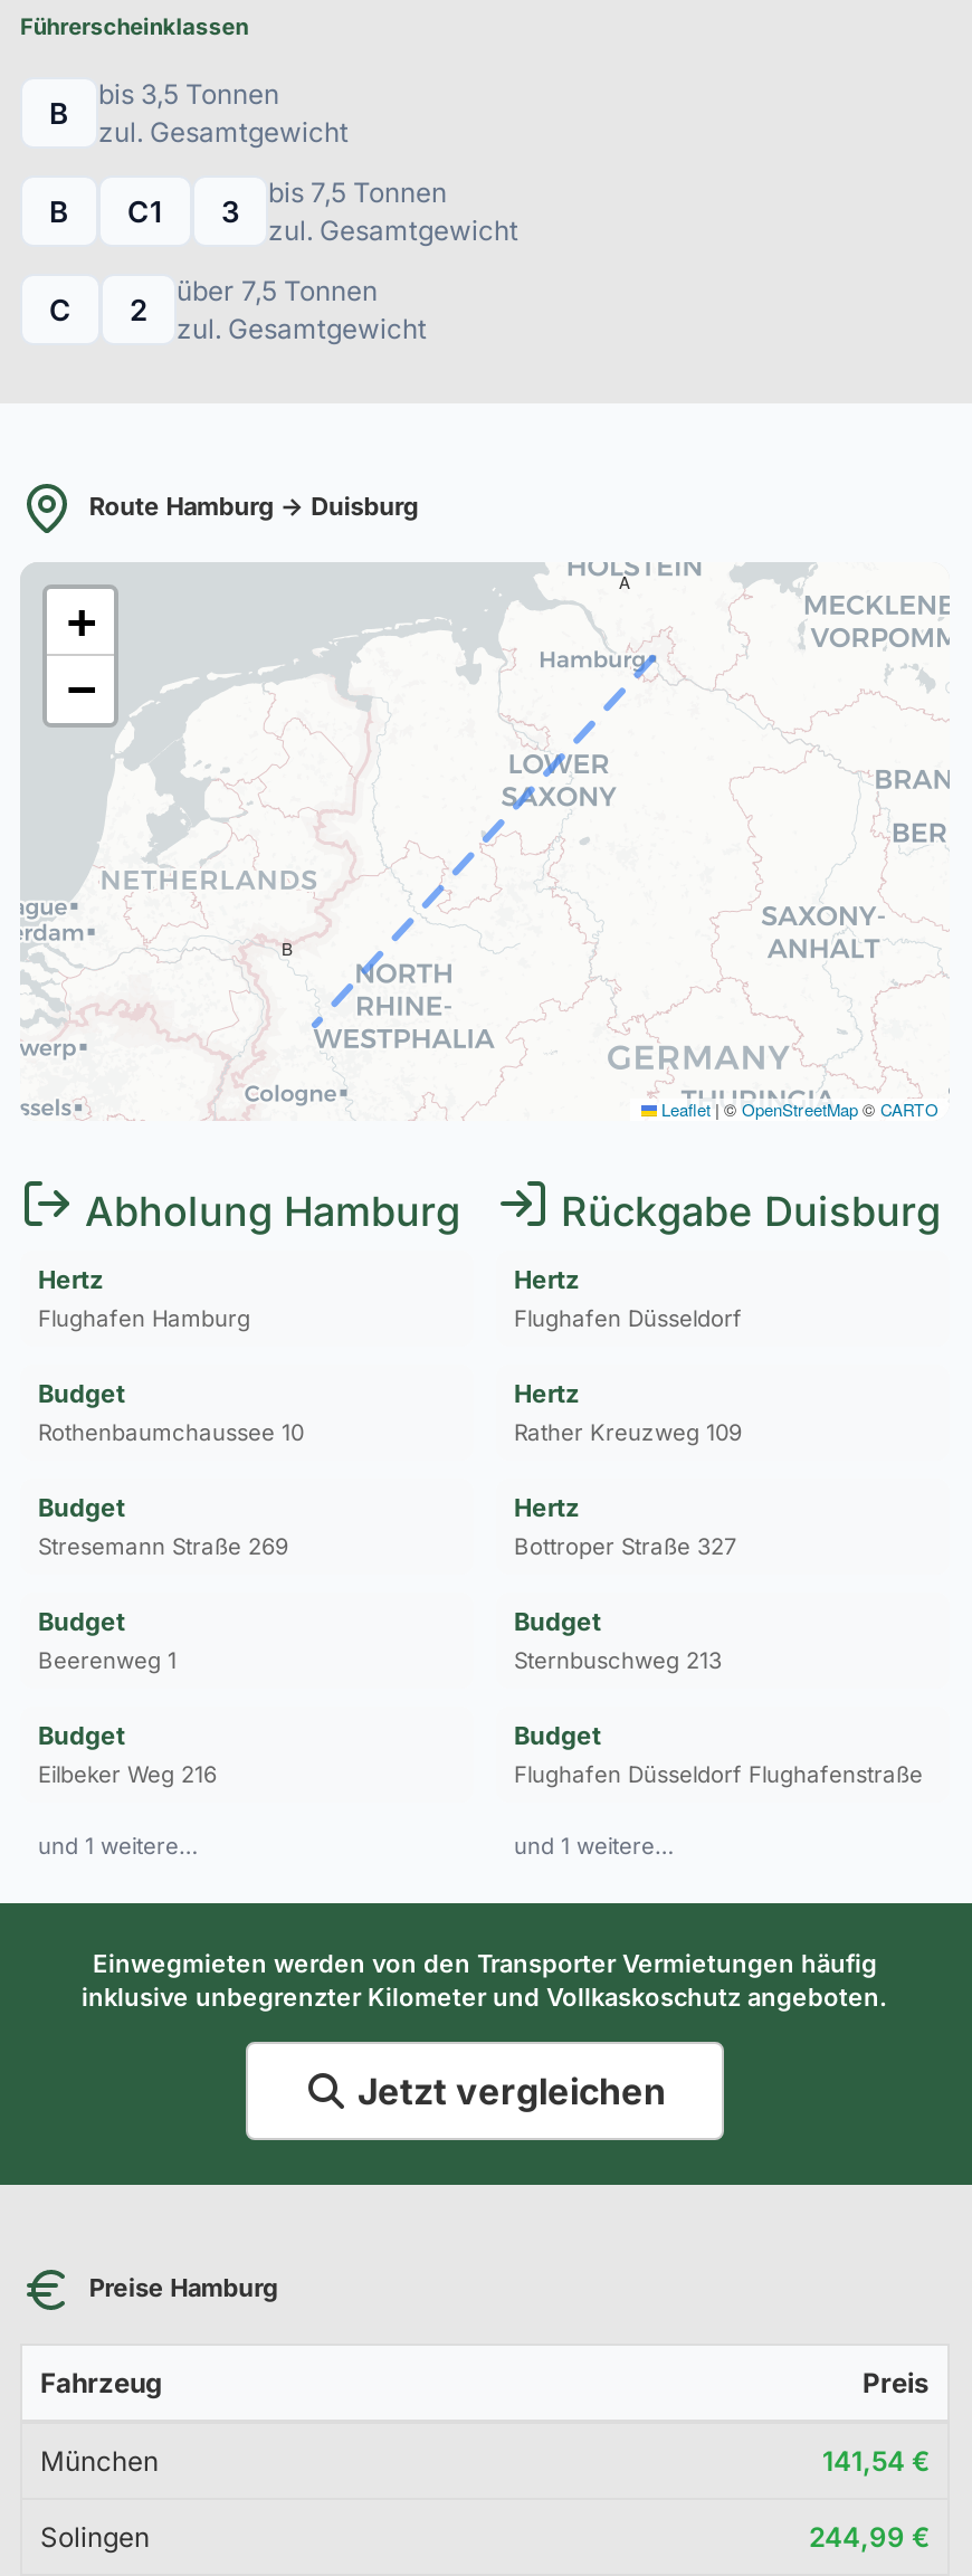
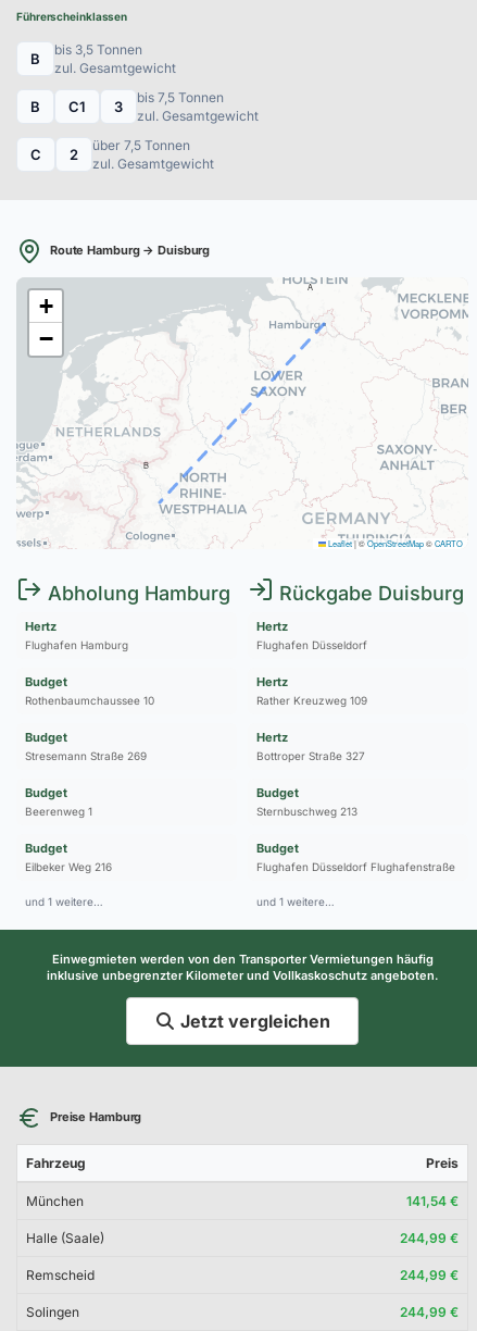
none -> [26,1230,459,1283] Halle (Saale) | 244,99 € | Remscheid | 244,99 €

